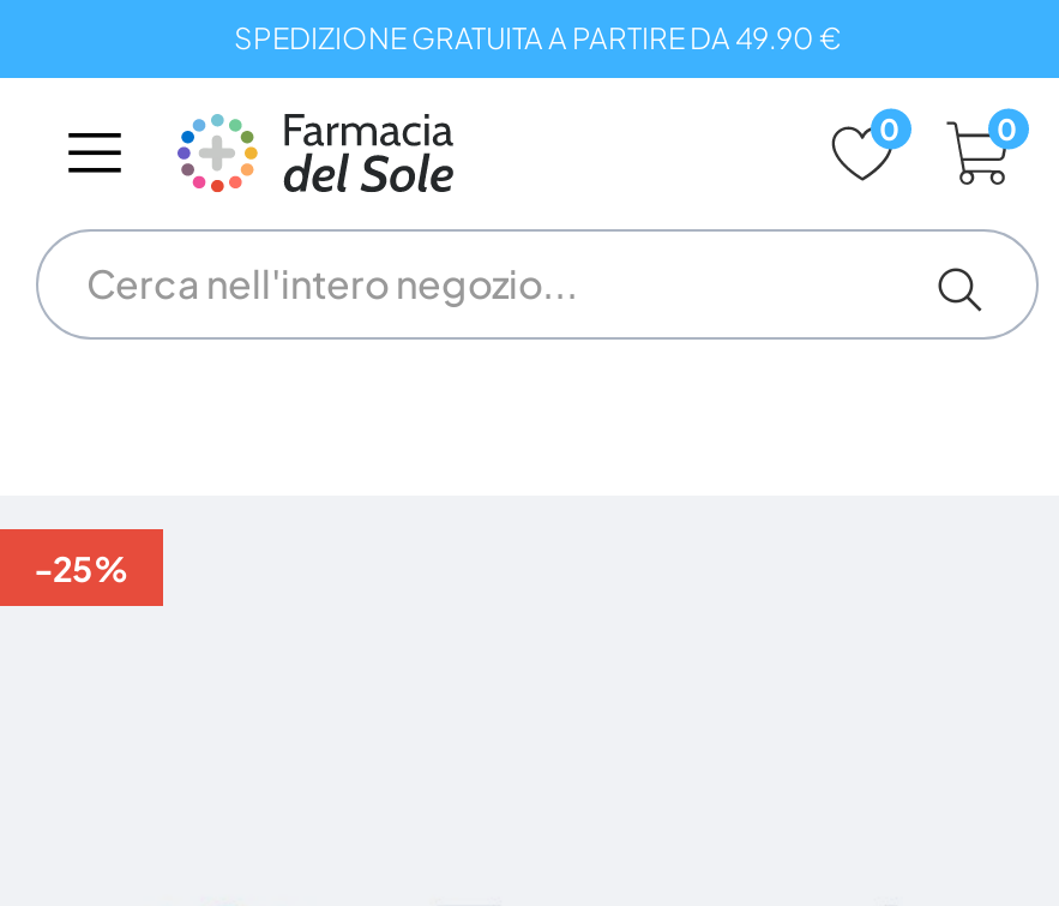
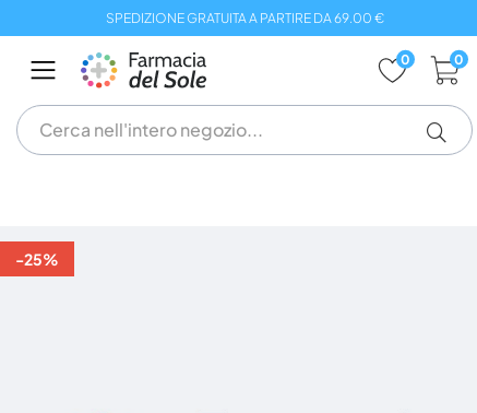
[234,20,841,56] SPEDIZIONE GRATUITA A PARTIRE DA 49.90 € -> [105,10,384,26] SPEDIZIONE GRATUITA A PARTIRE DA 69.00 €

